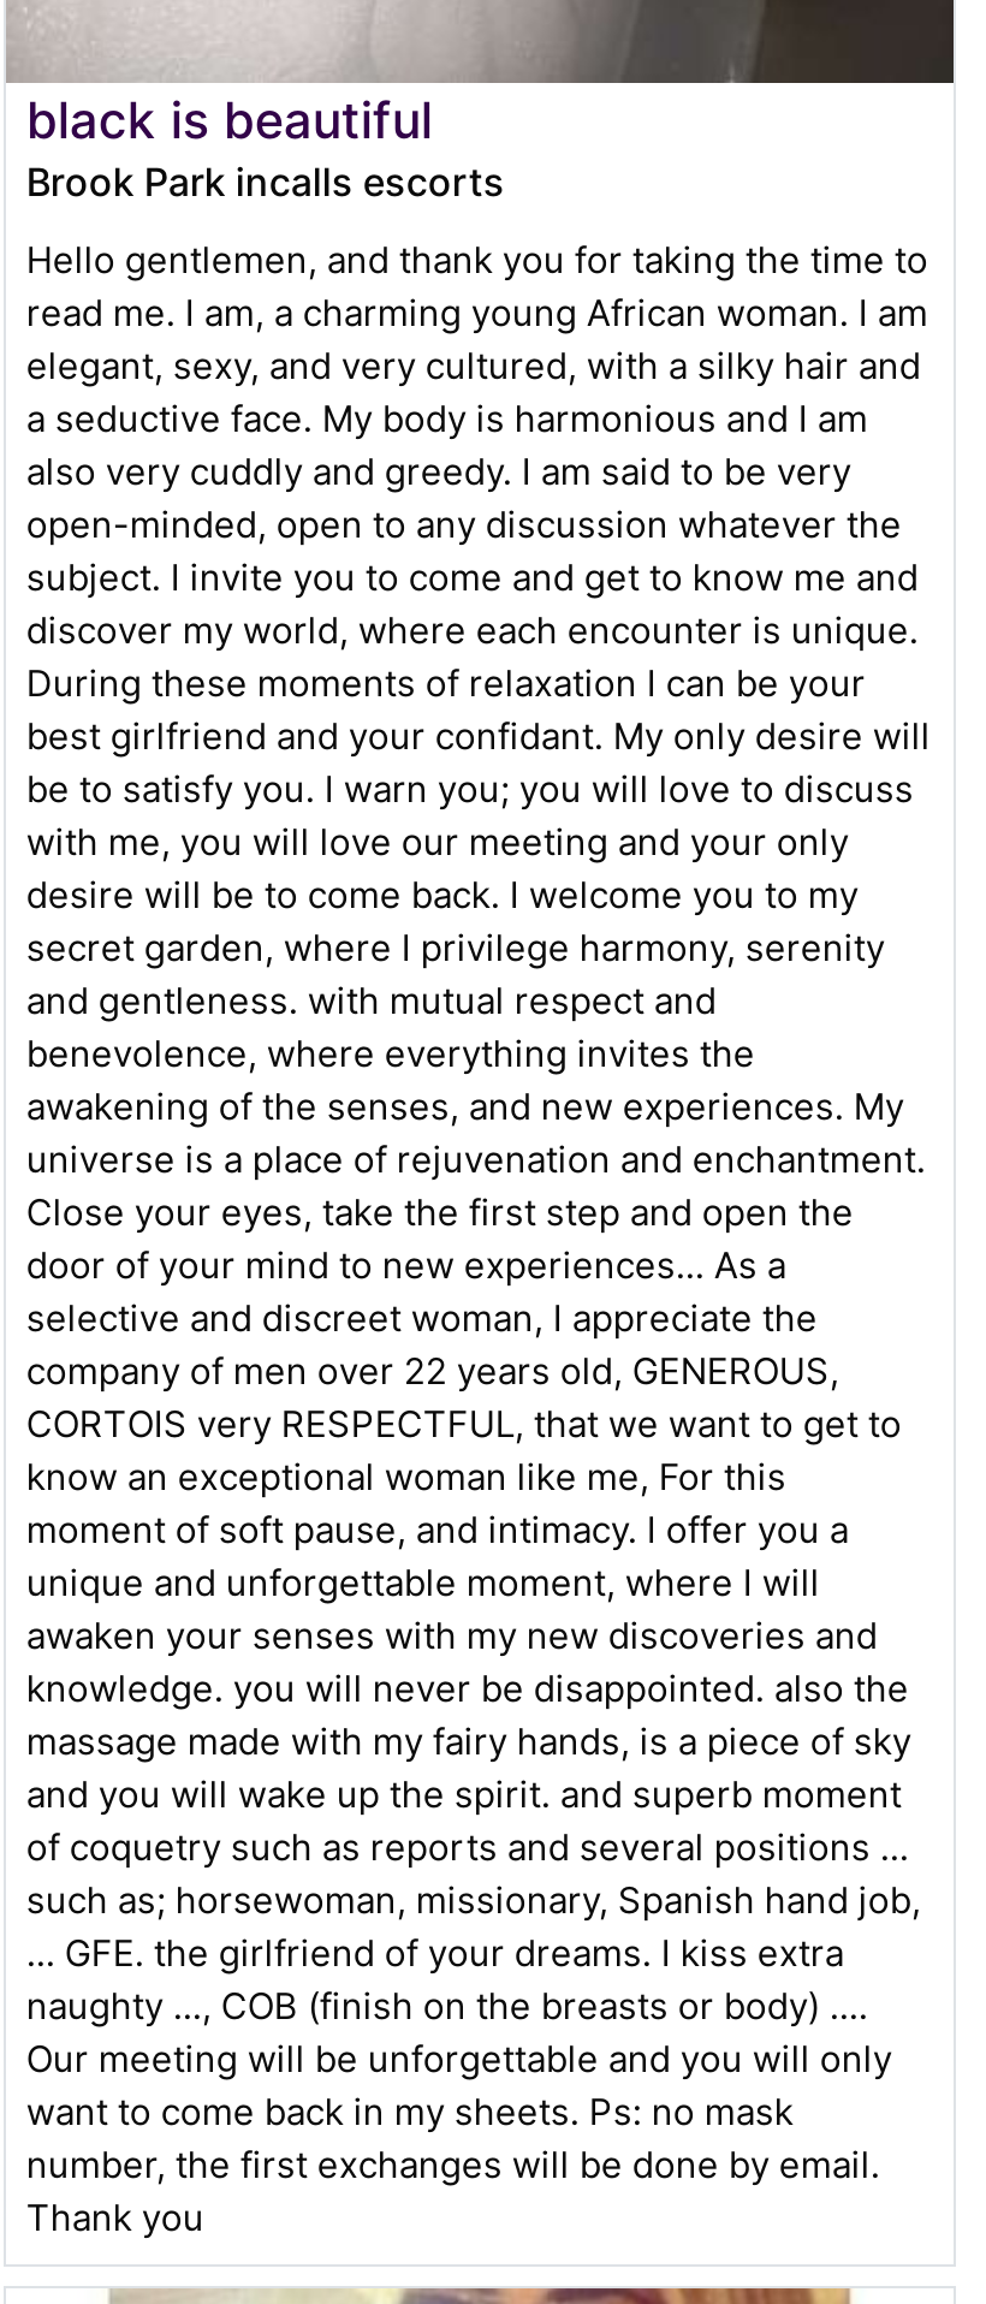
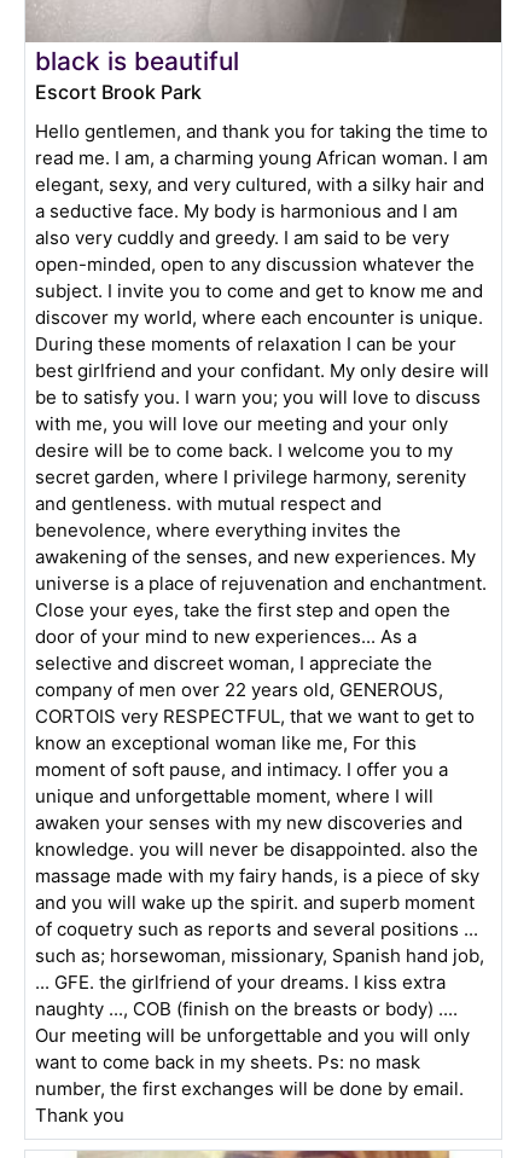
[26,158,505,206] Brook Park incalls escorts -> [36,79,202,104] Escort Brook Park

